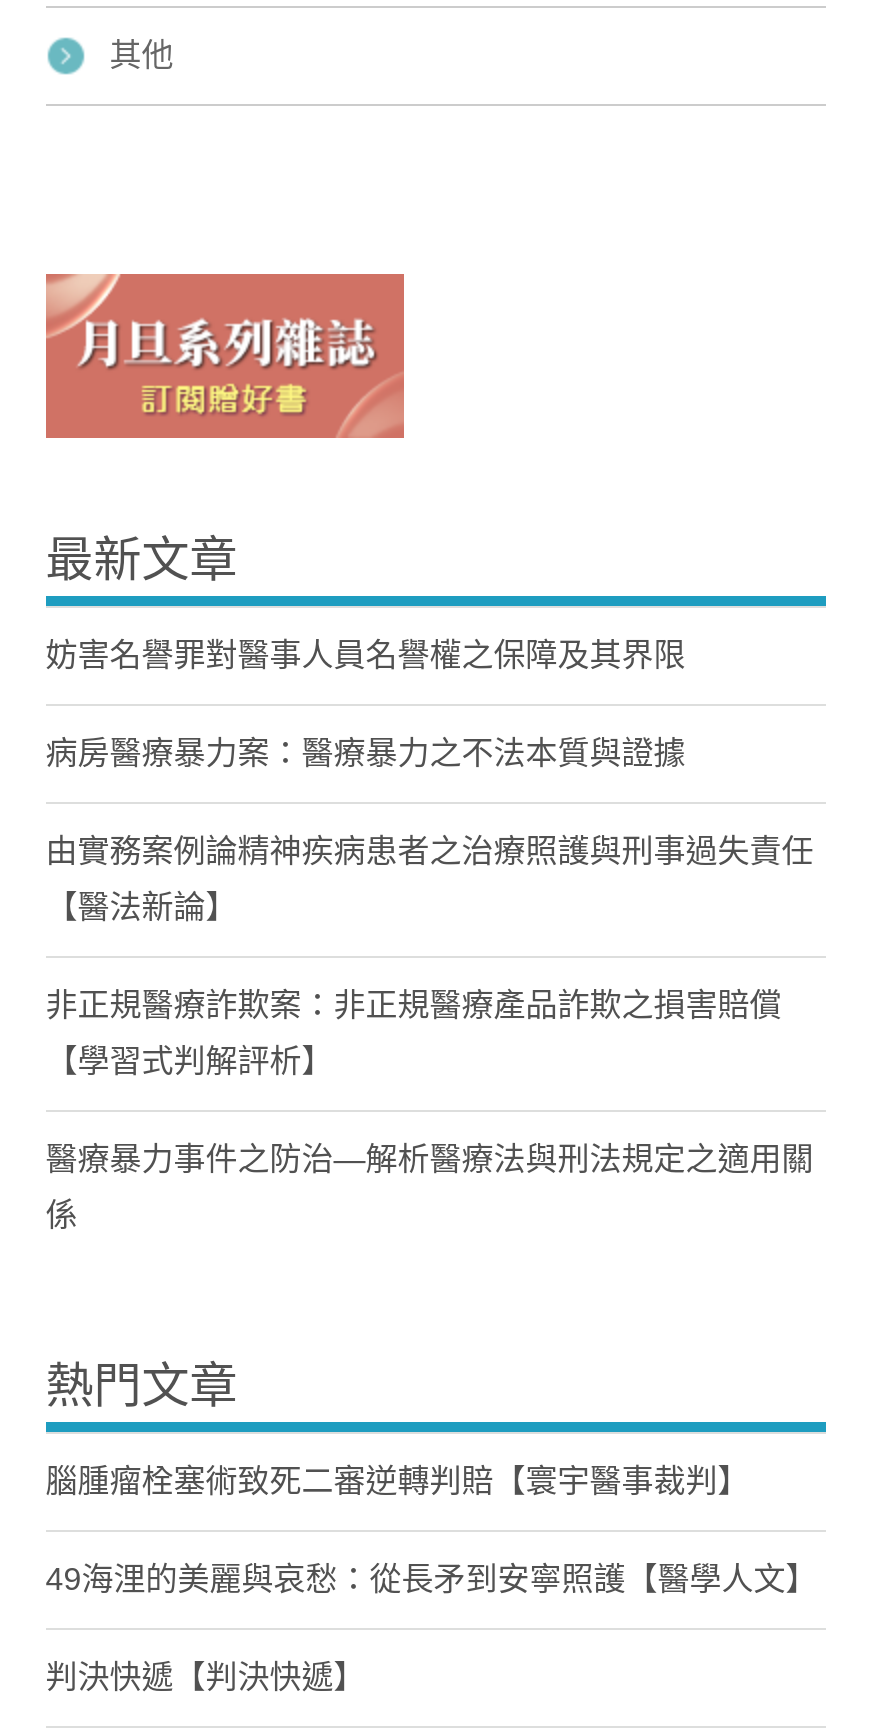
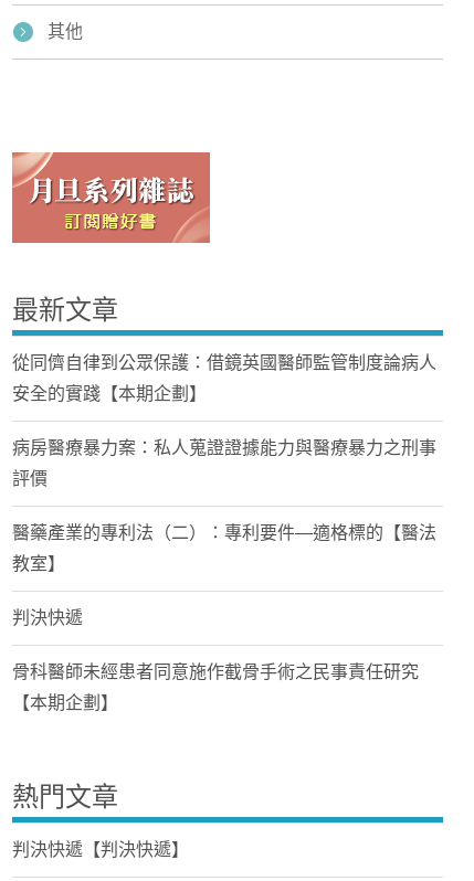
[46,638,814,1232] 妨害名譽罪對醫事人員名譽權之保障及其界限 | 病房醫療暴力案：醫療暴力之不法本質與證據 | 由實務案例論精神疾病患者之治療照護與刑事過失責任 | 【醫法新論】 | 非正規醫療詐欺案：非正規醫療產品詐欺之損害賠償 | 【學習式判解評析】 | 醫療暴力事件之防治—解析醫療法與刑法規定之適用關 | 係 -> [12,353,436,712] 從同儕自律到公眾保護：借鏡英國醫師監管制度論病人 | 安全的實踐【本期企劃】 | 病房醫療暴力案：私人蒐證證據能力與醫療暴力之刑事 | 評價 | 醫藥產業的專利法（二）：專利要件—適格標的【醫法 | 教室】 | 判決快遞 | 骨科醫師未經患者同意施作截骨手術之民事責任研究 | 【本期企劃】
moved [46,1358,238,1412] -> [12,782,118,811]: 熱門文章
[46,1464,818,1596] 腦腫瘤栓塞術致死二審逆轉判賠【寰宇醫事裁判】 | 49海浬的美麗與哀愁：從長矛到安寧照護【醫學人文】 -> none

